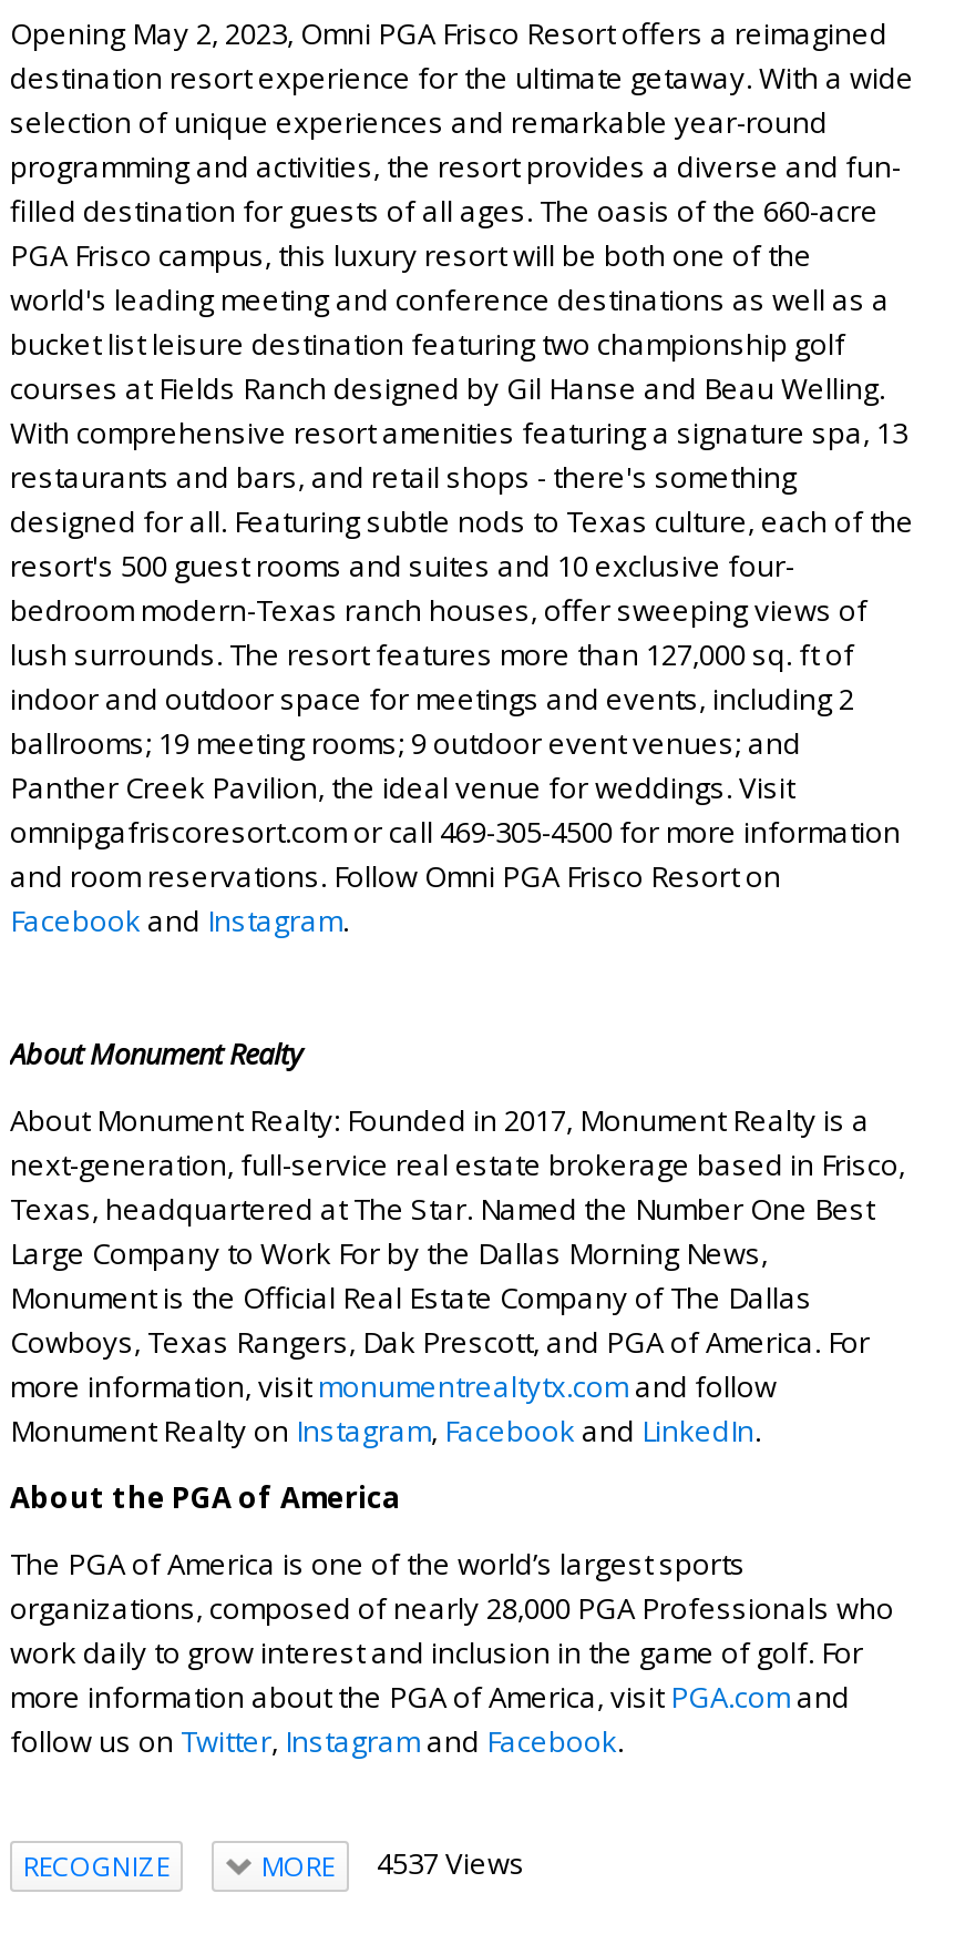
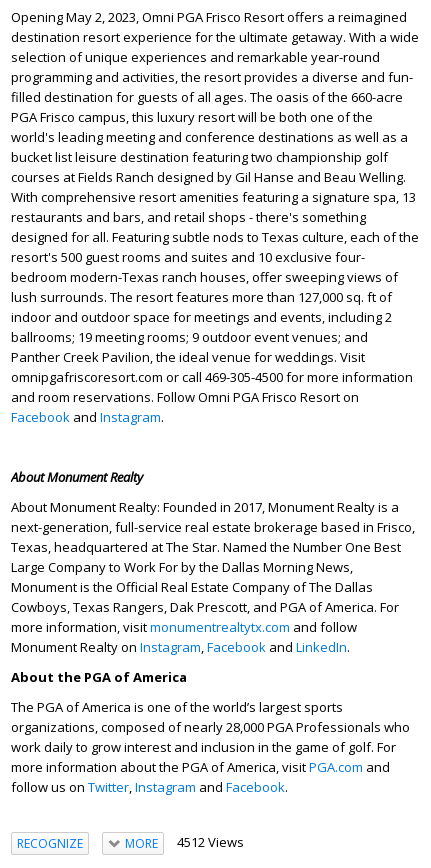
[261,1844,525,1886] MORE 4537 Views -> [124,833,243,852] MORE 4512 Views

